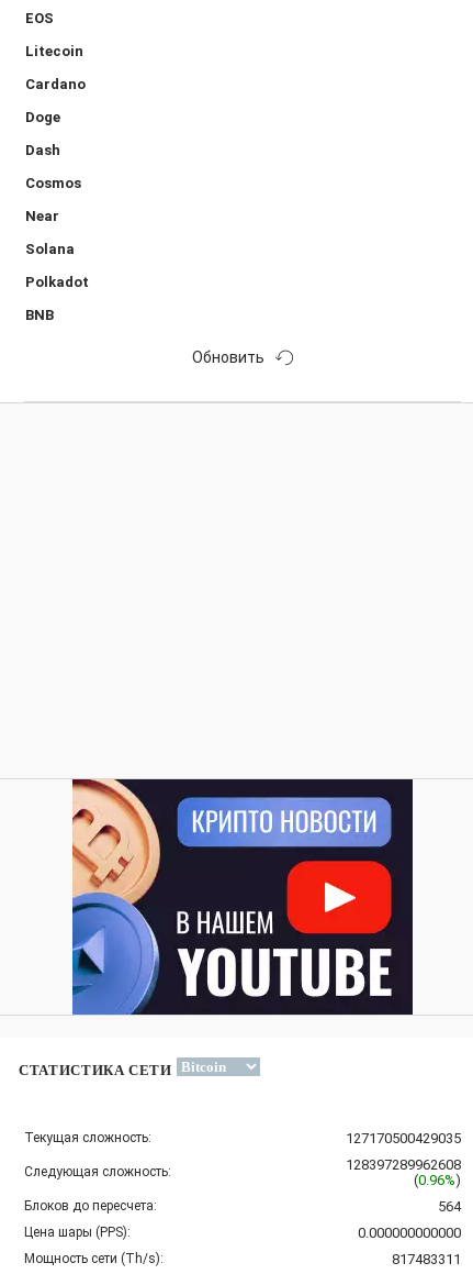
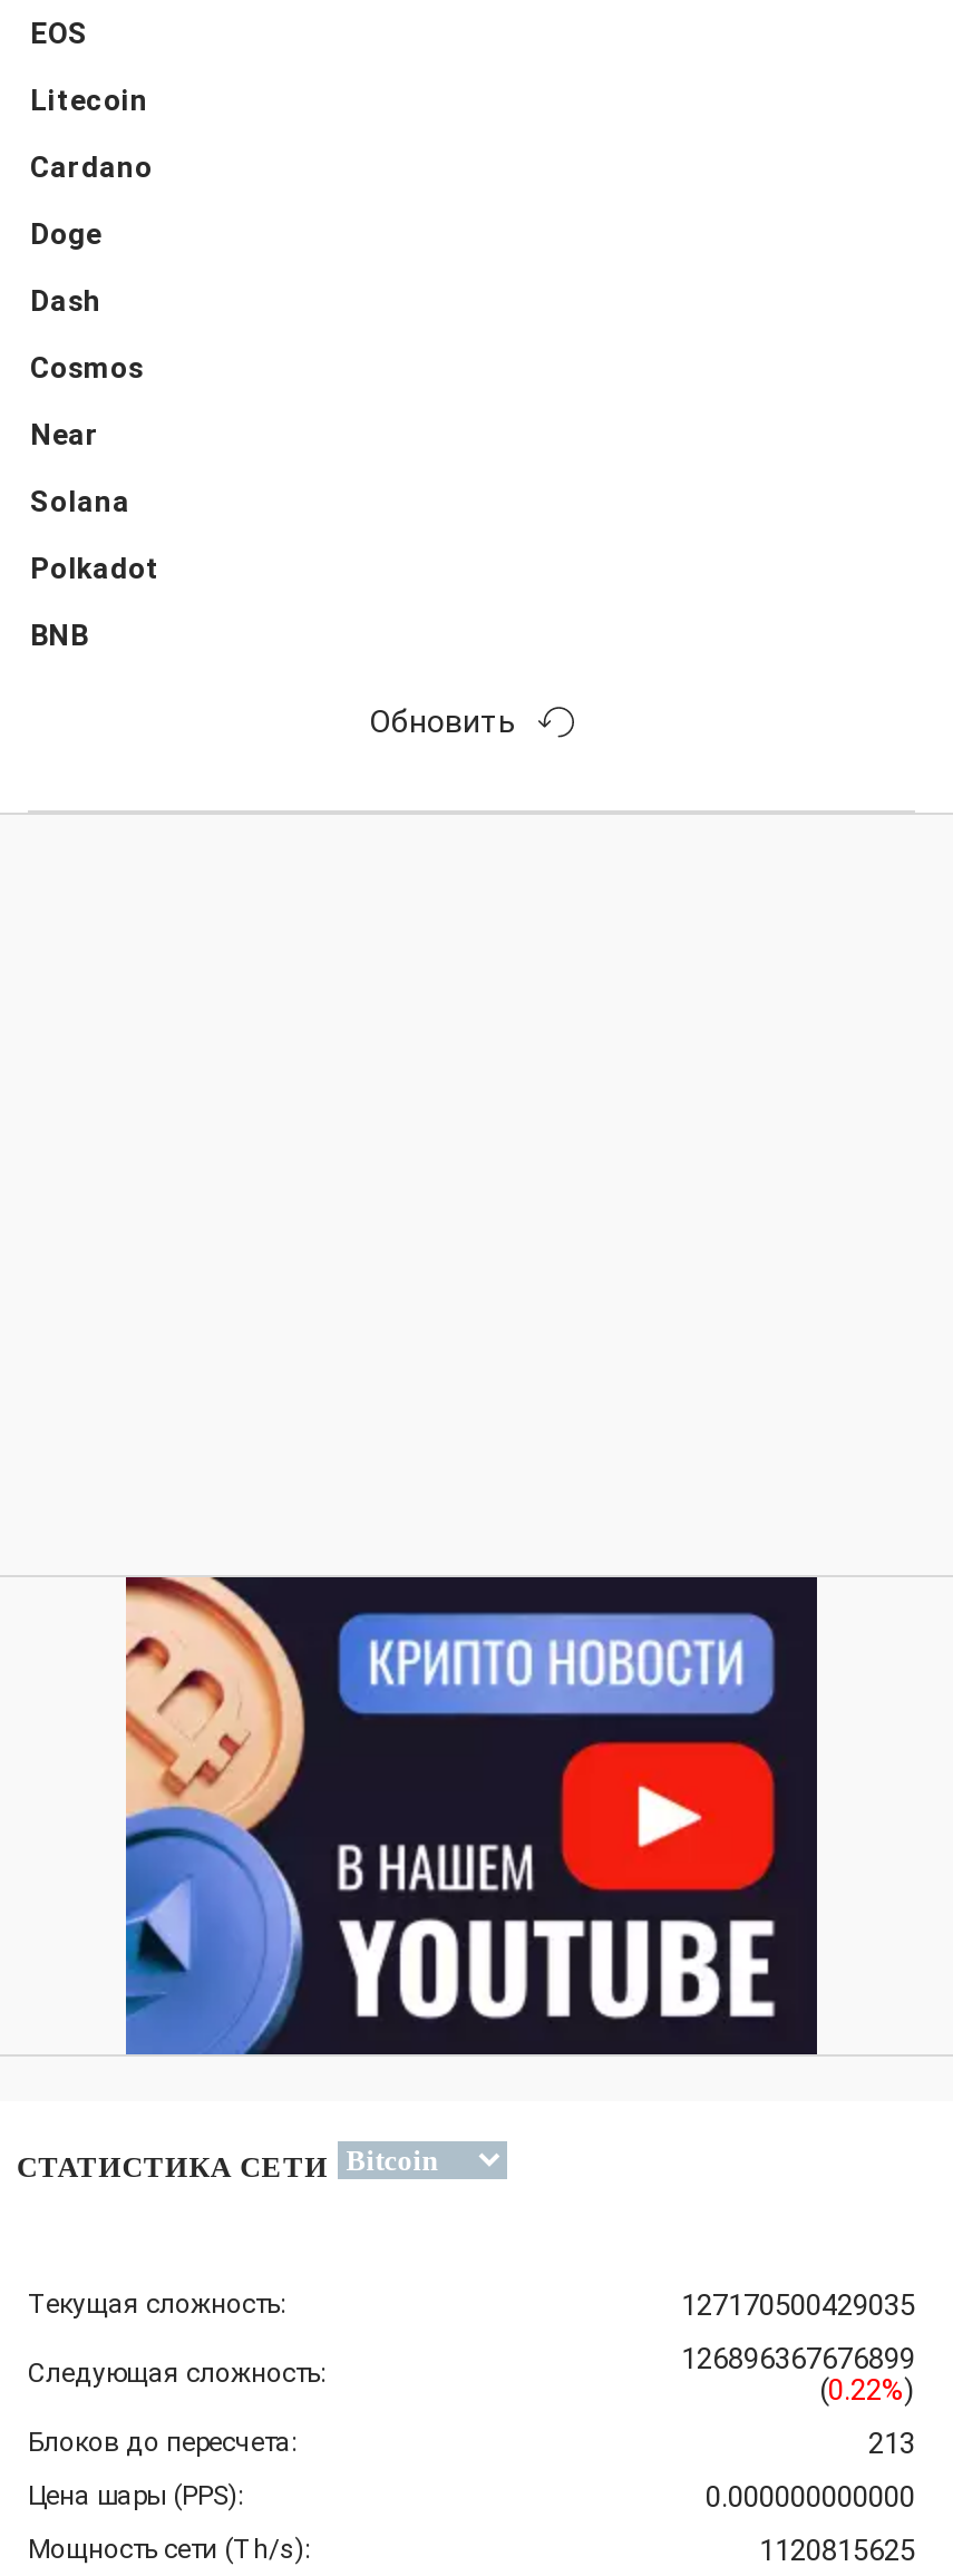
[346,1156,461,1173] 128397289962608 -> [681,2341,915,2375] 126896367676899
[414,1172,461,1188] (0.96%) -> [819,2373,915,2406] (0.22%)
[438,1198,461,1214] 564 -> [868,2426,915,2460] 213
[392,1251,461,1267] 817483311 -> [759,2533,915,2567] 1120815625

